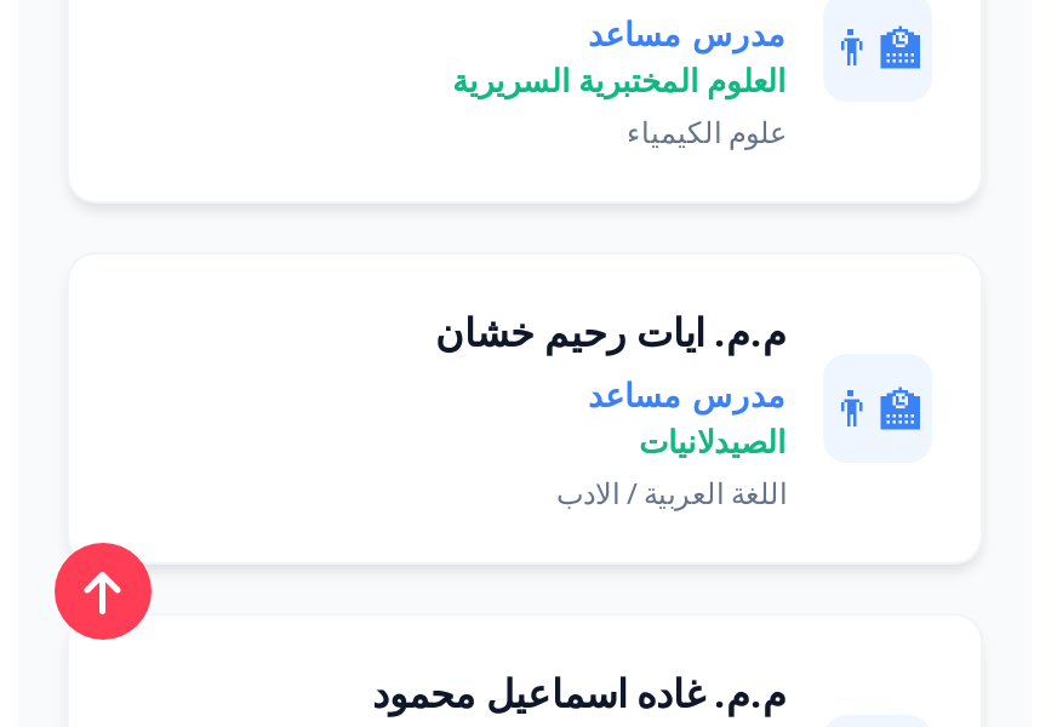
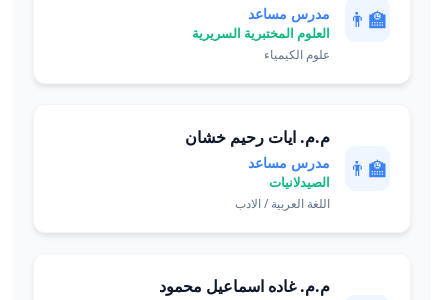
[52,540,154,642] [image] -> none

